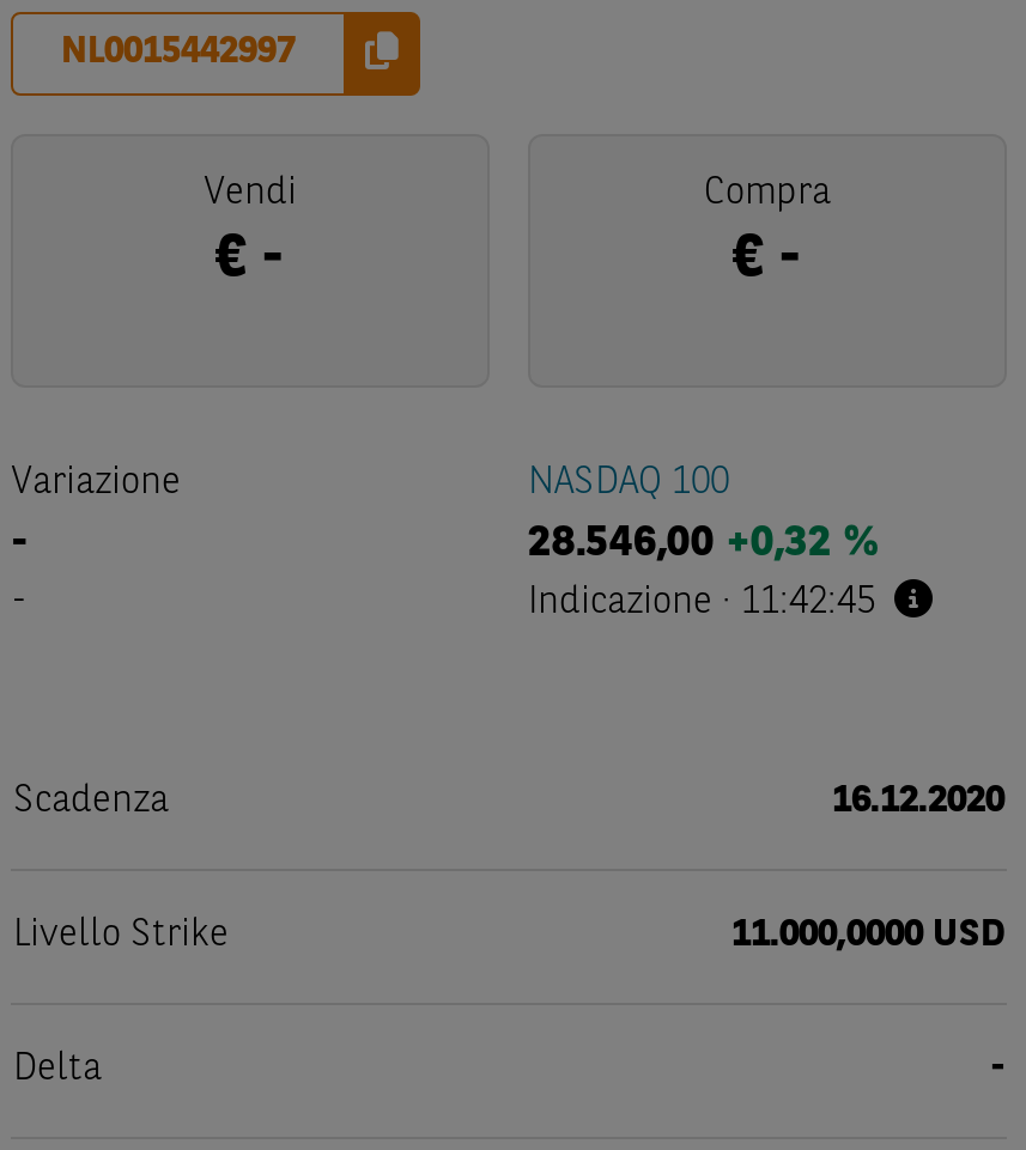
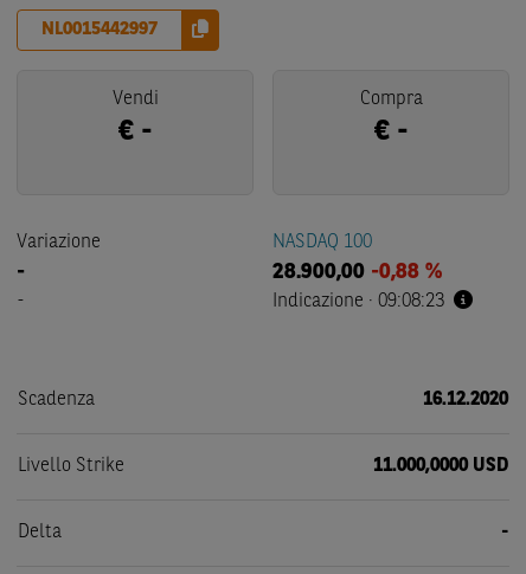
[528,522,878,565] 28.546,00 +0,32 % -> [272,262,442,283] 28.900,00 -0,88 %
[528,584,875,622] Indicazione · 11:42:45 -> [272,292,444,311] Indicazione · 09:08:23

